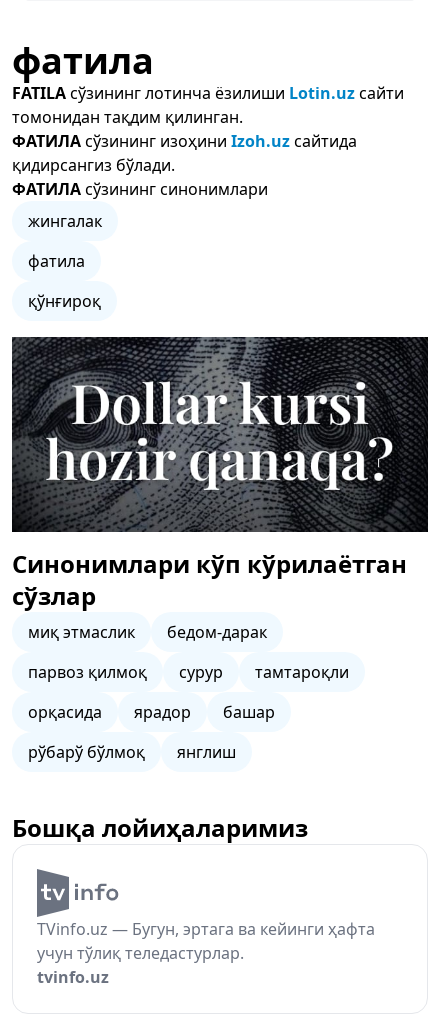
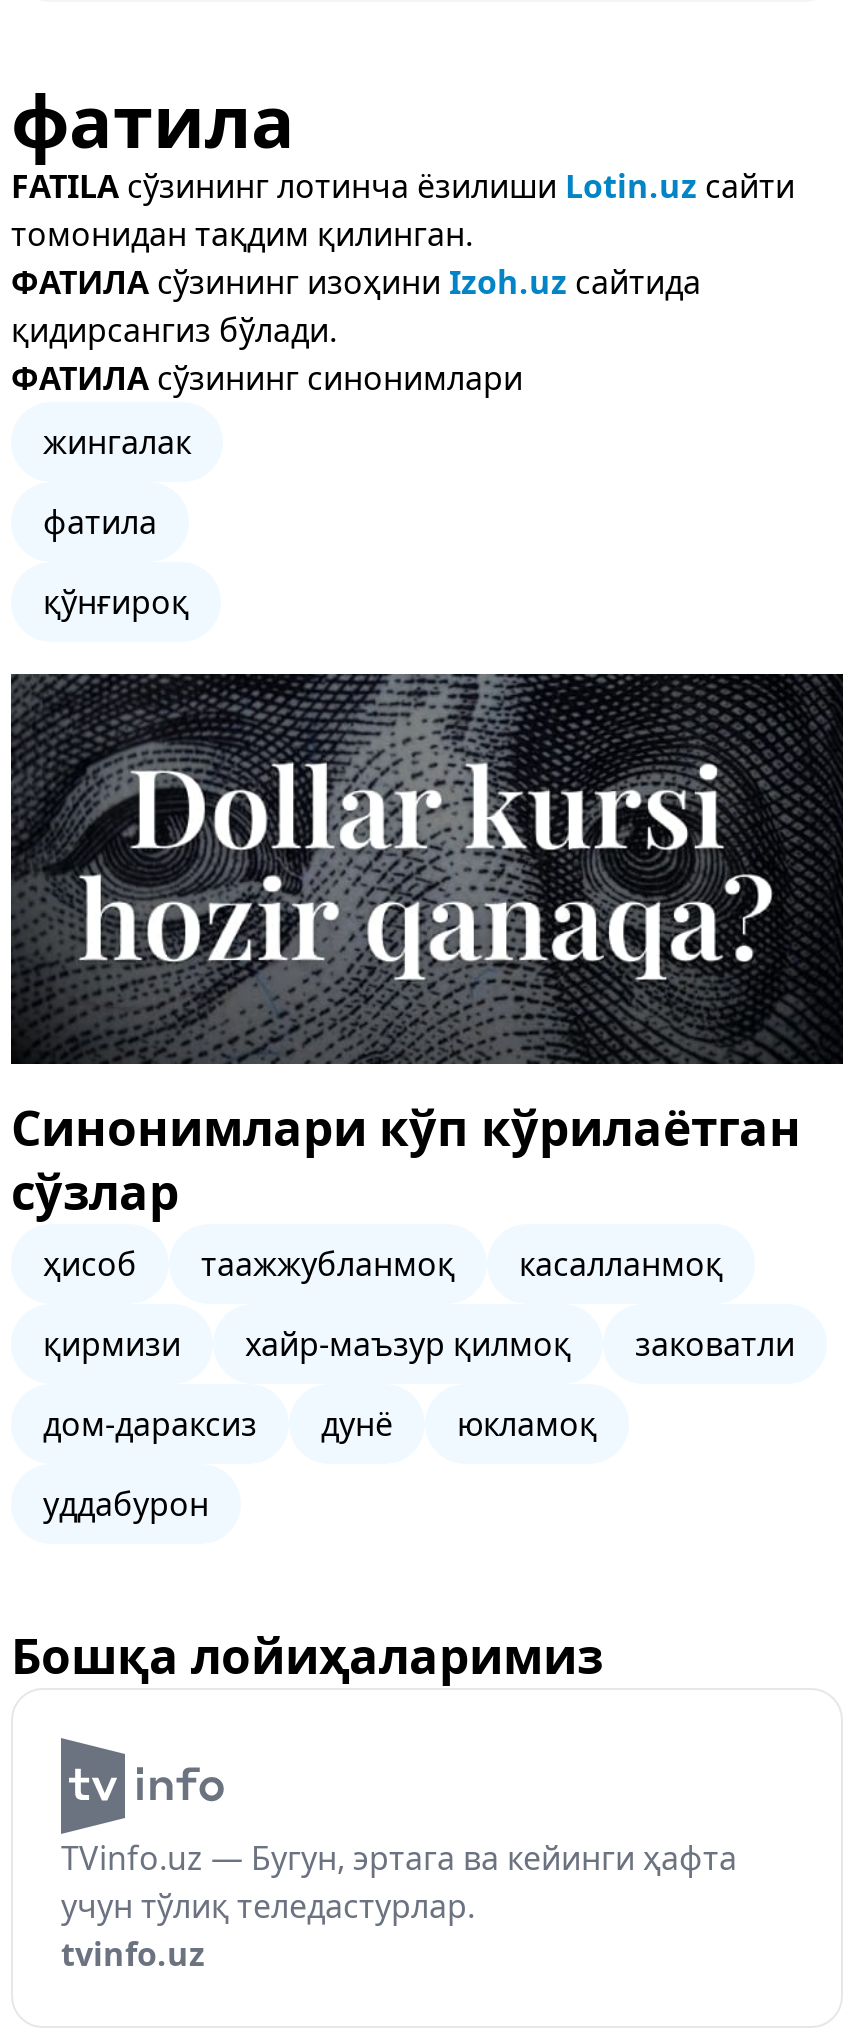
[28,621,267,643] миқ этмаслик | бедом-дарак -> [43,1242,723,1286] ҳисоб | таажжубланмоқ | касалланмоқ
[28,661,349,683] парвоз қилмоқ | сурур | тамтароқли -> [43,1322,795,1366] қирмизи | хайр-маъзур қилмоқ | заковатли
[28,701,275,723] орқасида | ярадор | башар -> [43,1402,597,1446] дом-дараксиз | дунё | юкламоқ
[28,741,236,763] рўбарў бўлмоқ | янглиш -> [43,1482,209,1526] уддабурон

